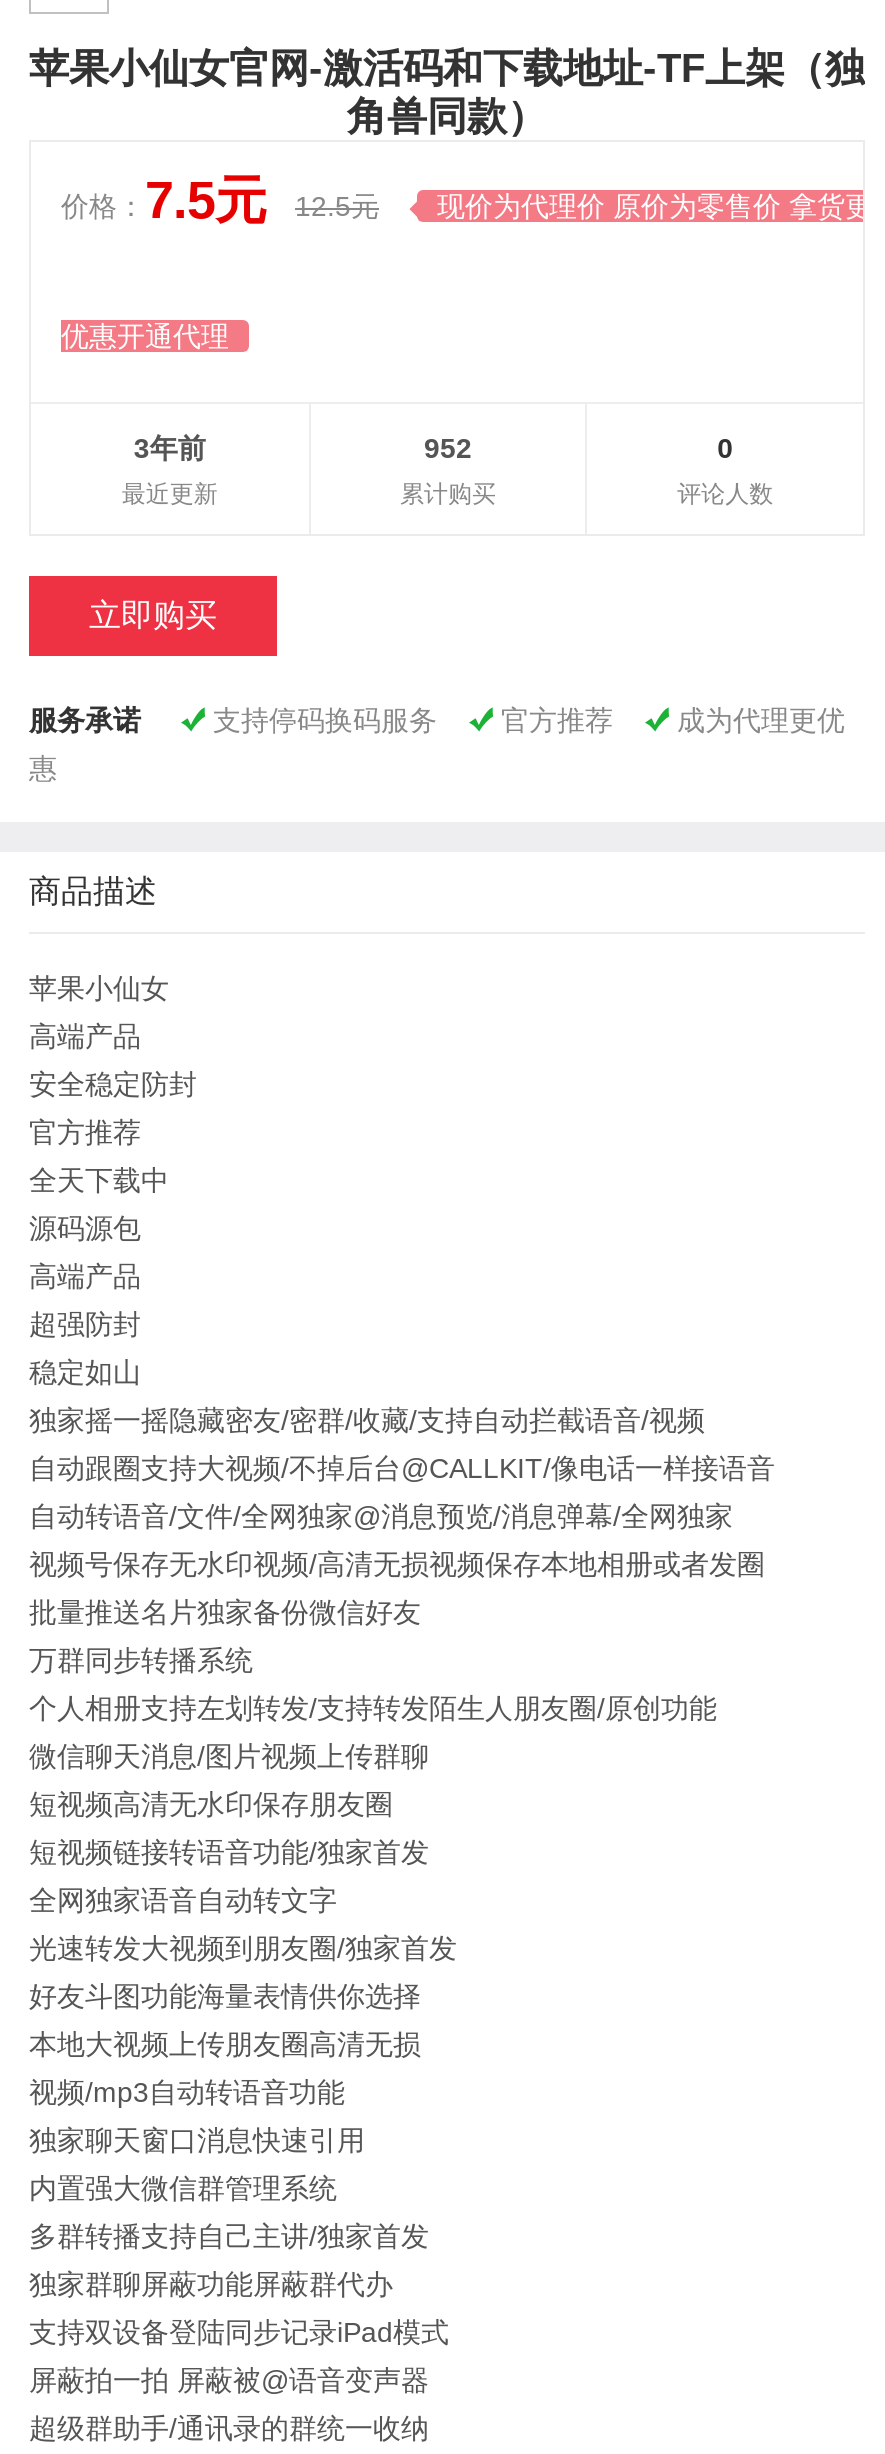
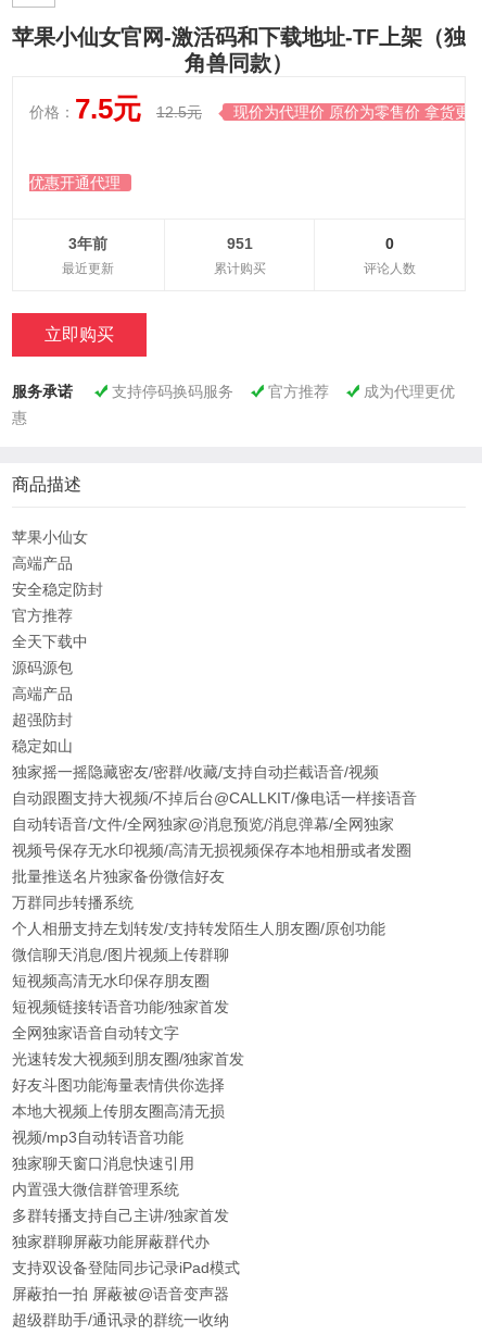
[424,432,472,464] 952 -> [226,235,252,252] 951

